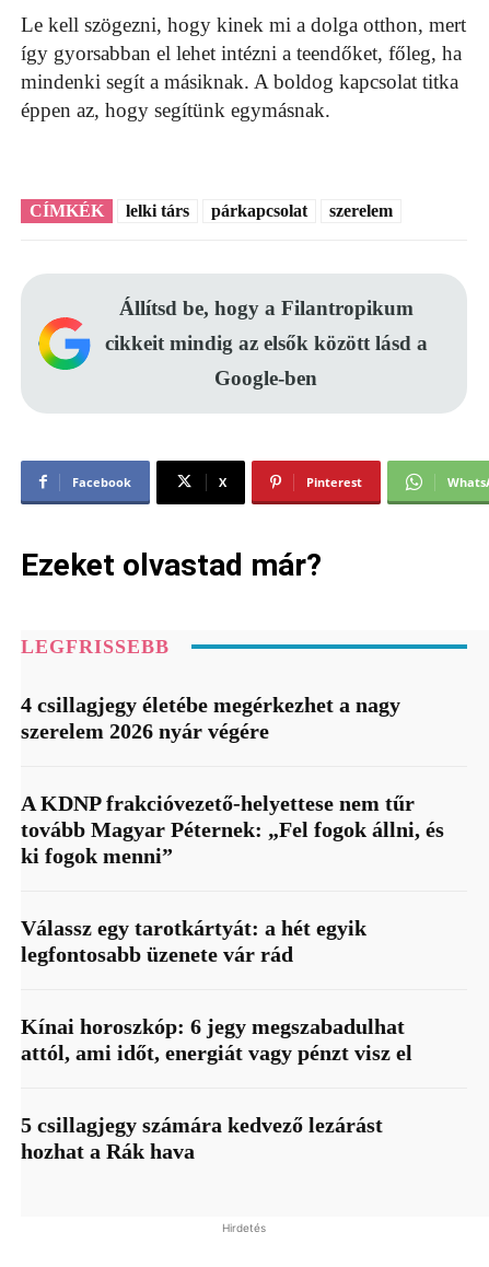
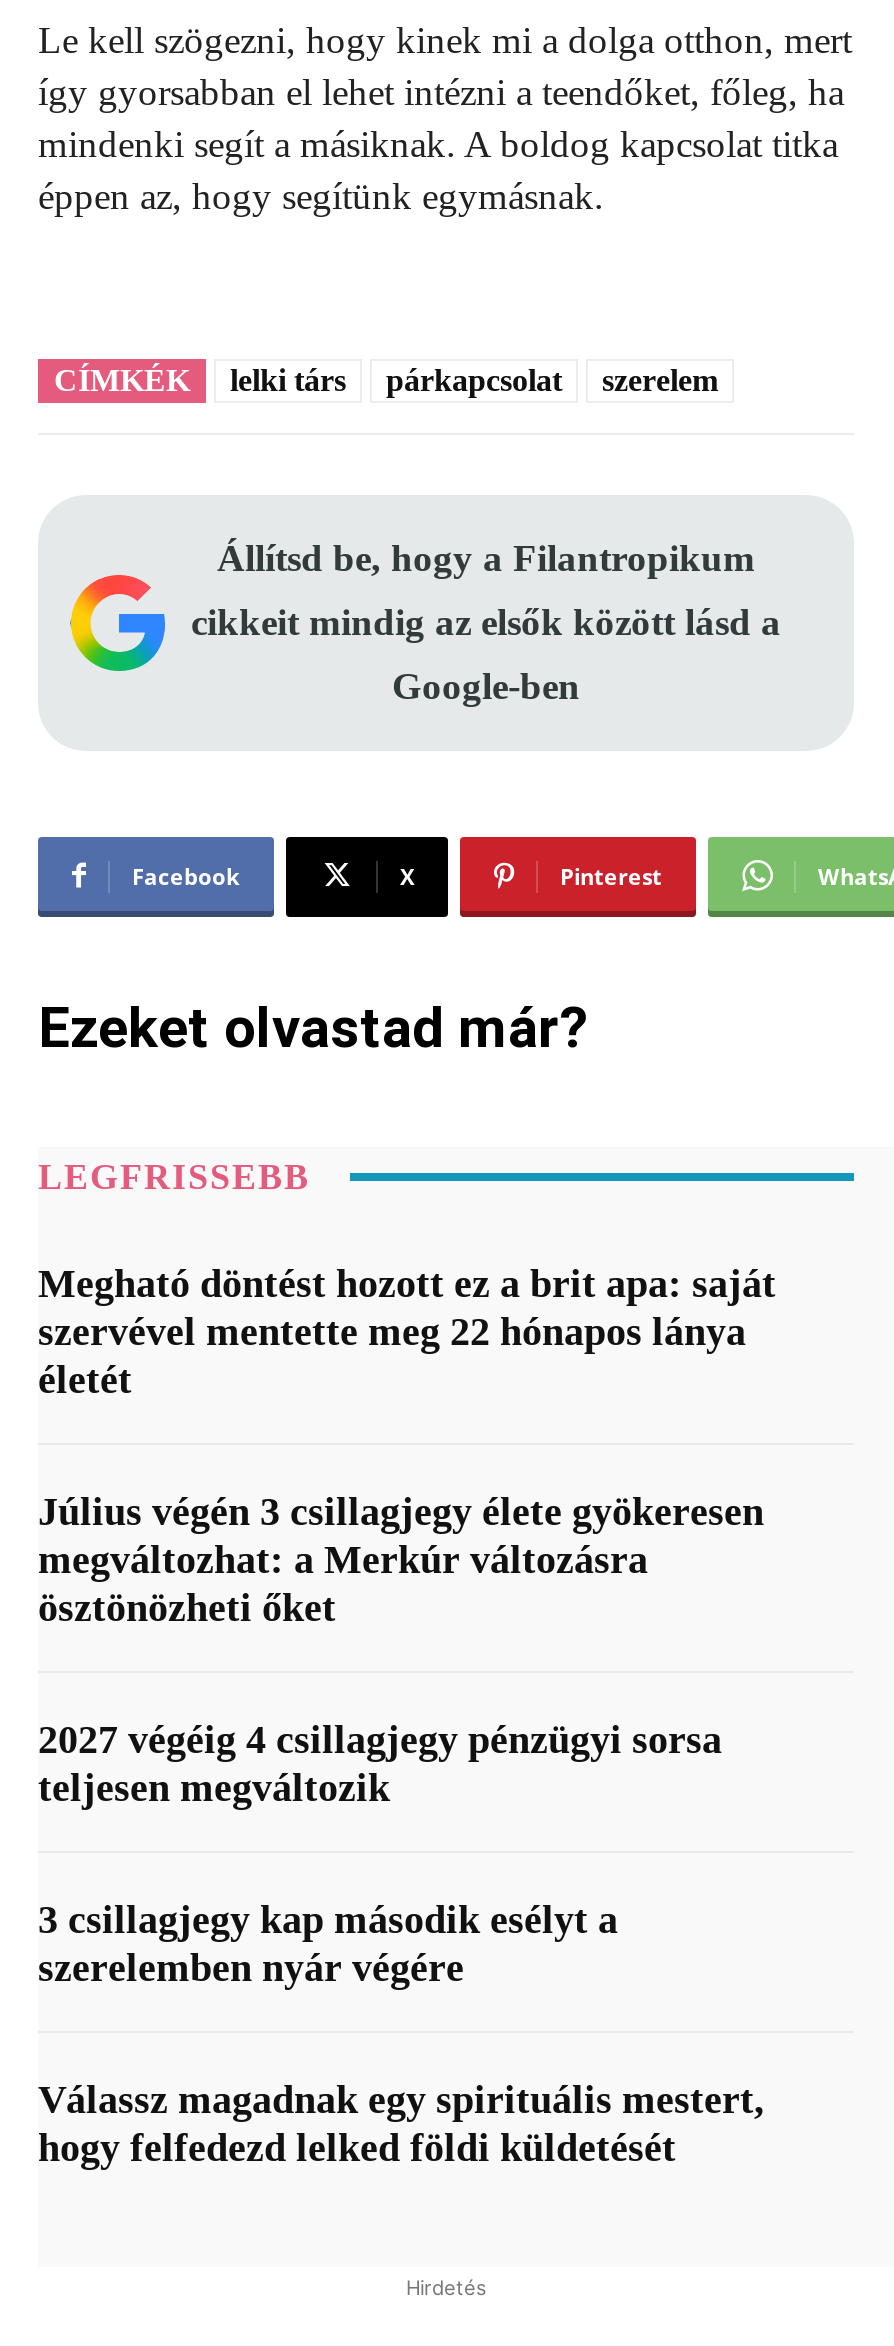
[21,692,400,743] 4 csillagjegy életébe megérkezhet a nagy | szerelem 2026 nyár végére -> [38,1261,776,1401] Megható döntést hozott ez a brit apa: saját | szervével mentette meg 22 hónapos lánya | életét
[21,791,444,868] A KDNP frakcióvezető-helyettese nem tűr | tovább Magyar Péternek: „Fel fogok állni, és | ki fogok menni” -> [38,1489,764,1629] Július végén 3 csillagjegy élete gyökeresen | megváltozhat: a Merkúr változásra | ösztönözheti őket
[21,916,366,966] Válassz egy tarotkártyát: a hét egyik | legfontosabb üzenete vár rád -> [38,1717,722,1809] 2027 végéig 4 csillagjegy pénzügyi sorsa | teljesen megváltozik
[21,1014,412,1064] Kínai horoszkóp: 6 jegy megszabadulhat | attól, ami időt, energiát vagy pénzt visz el -> [38,1897,618,1989] 3 csillagjegy kap második esélyt a | szerelemben nyár végére
[21,1113,383,1163] 5 csillagjegy számára kedvező lezárást | hozhat a Rák hava -> [38,2077,764,2169] Válassz magadnak egy spirituális mestert, | hogy felfedezd lelked földi küldetését

